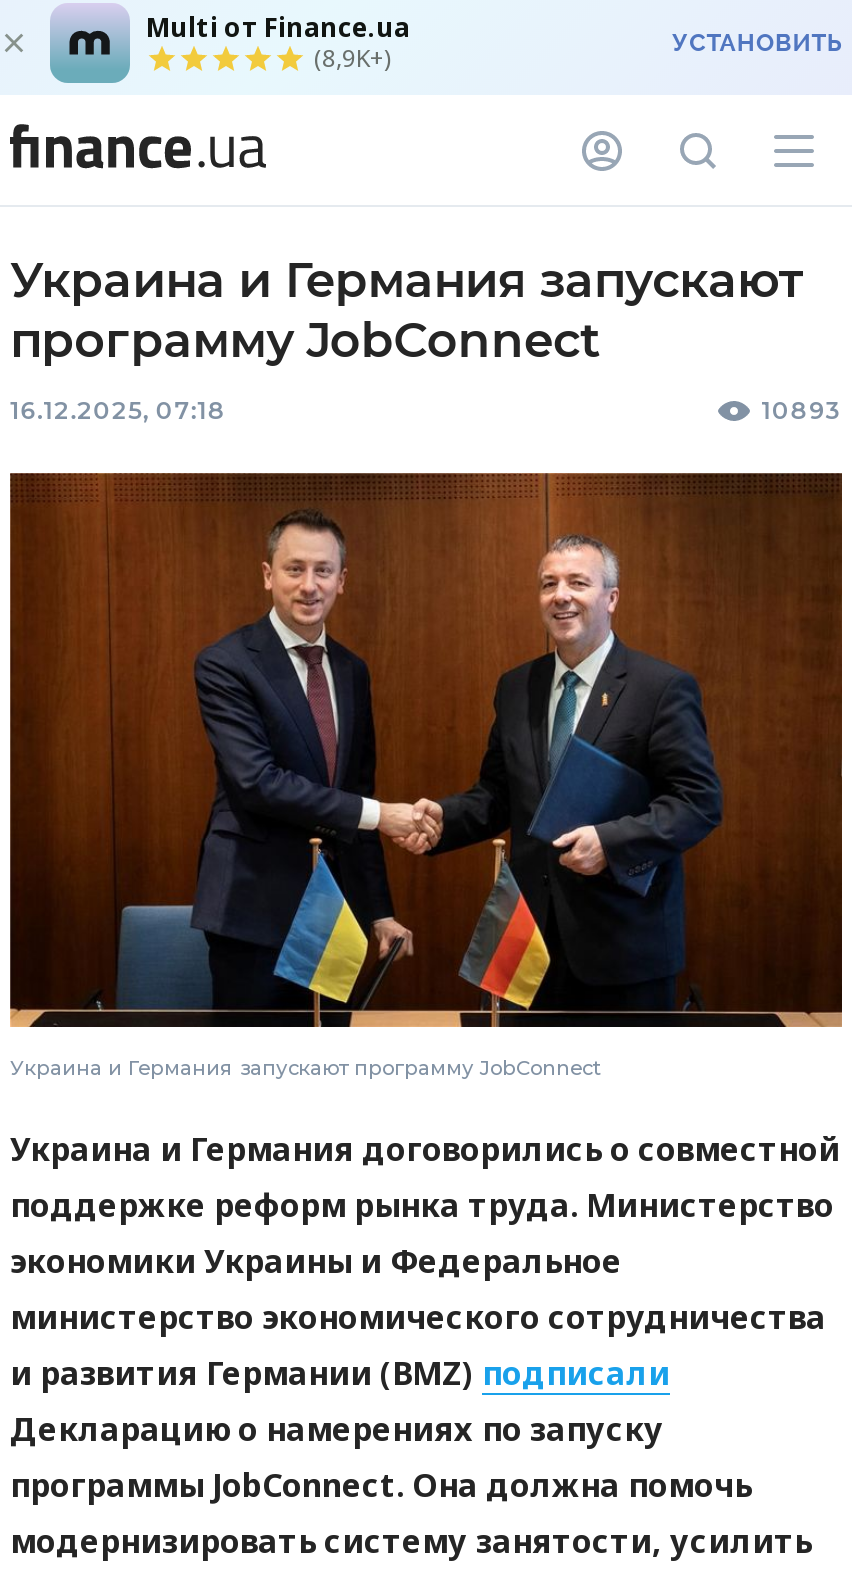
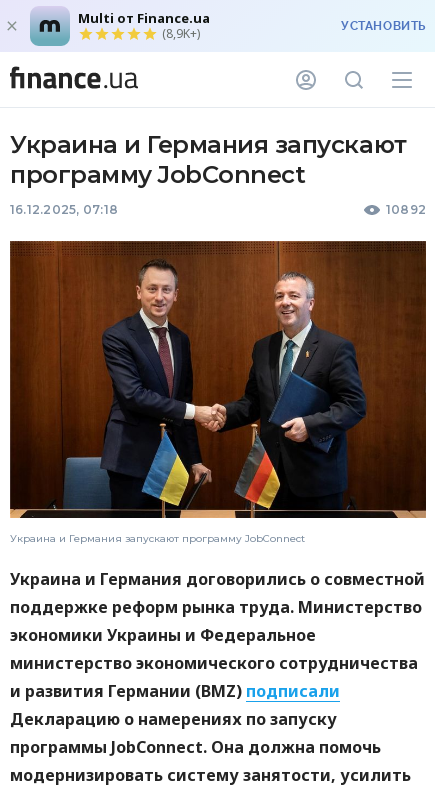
[762,395,842,425] 10893 -> [386,202,426,217] 10892

